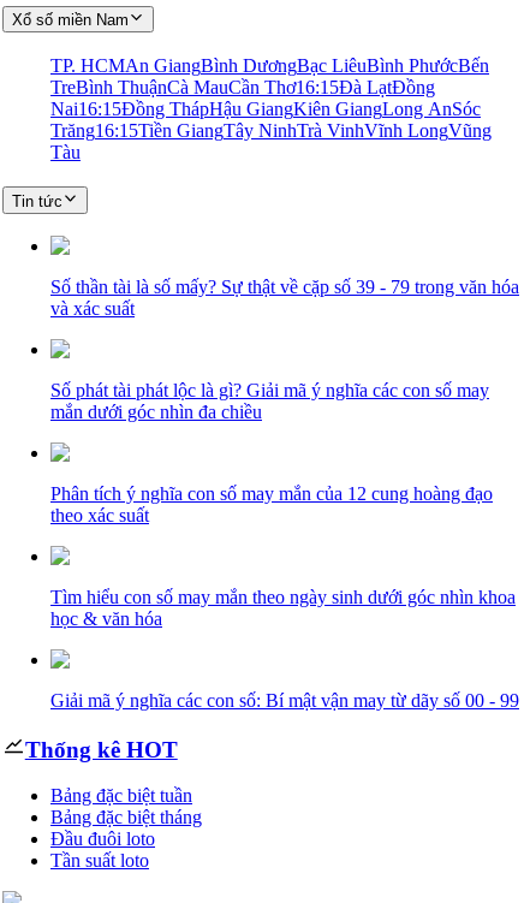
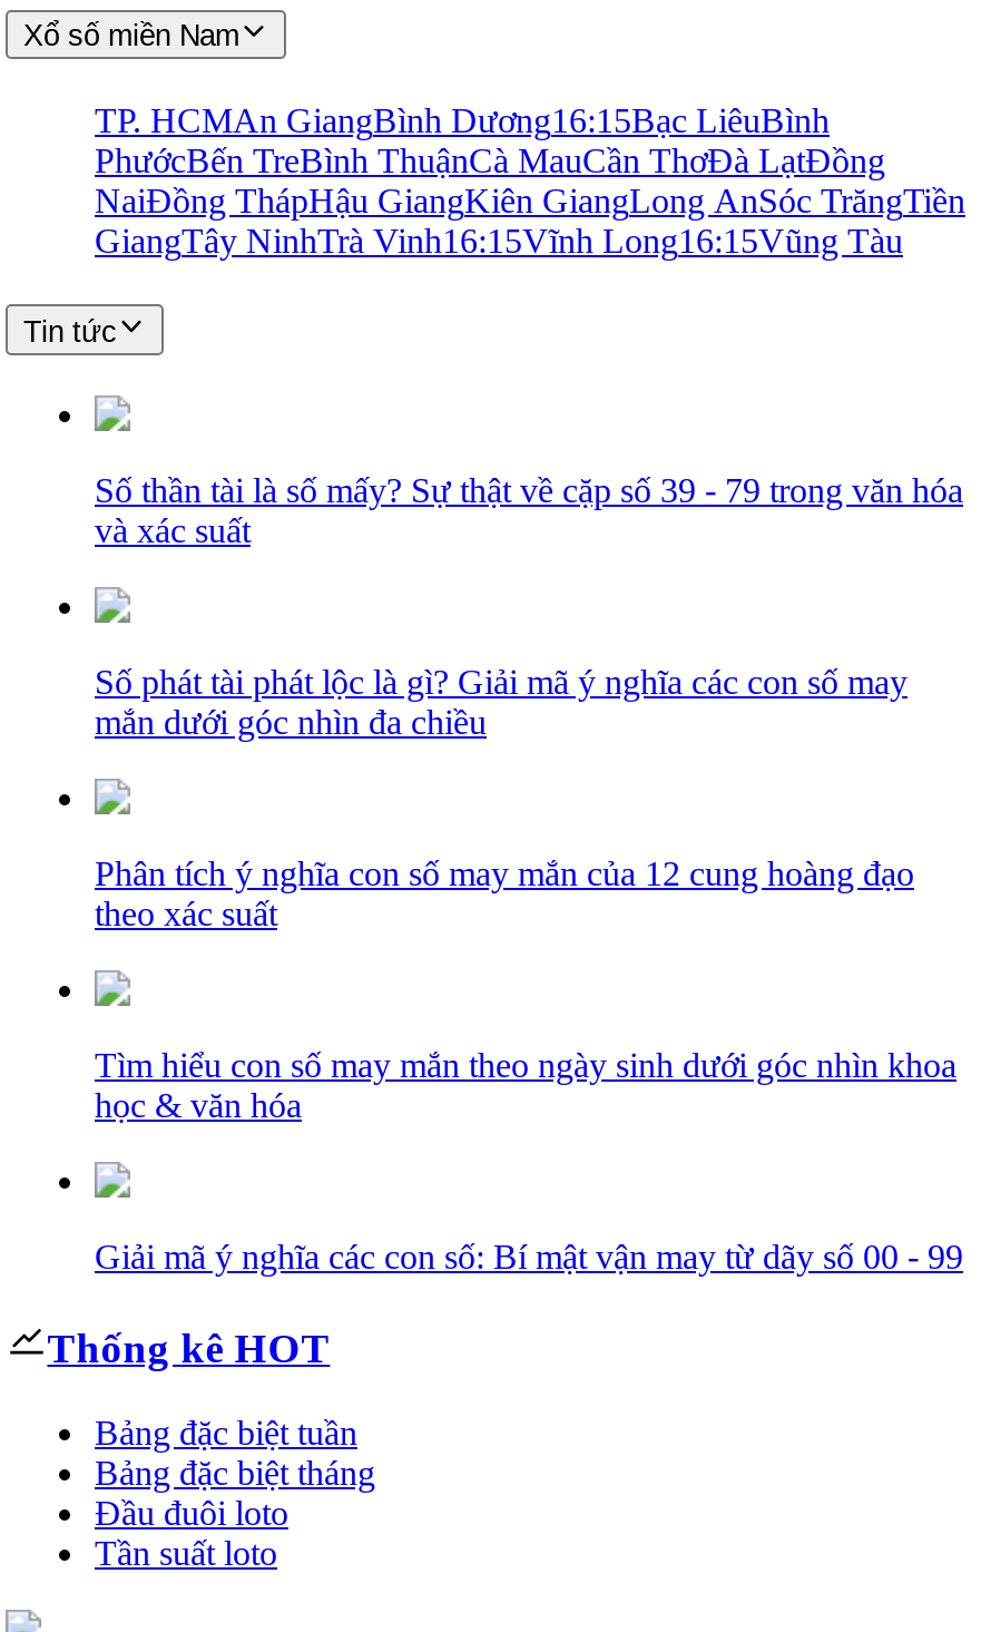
[50,55,492,162] TP. HCMAn GiangBình DươngBạc LiêuBình PhướcBến | TreBình ThuậnCà MauCần Thơ16:15Đà LạtĐồng | Nai 16:15Đồng ThápHậu GiangKiên GiangLong AnSóc | Trăng 16:15Tiền GiangTây NinhTrà VinhVĩnh LongVũng | Tàu -> [95,101,965,259] TP. HCMAn GiangBình Dương16:15Bạc LiêuBình | PhướcBến TreBình ThuậnCà MauCần ThơĐà LạtĐồng | NaiĐồng ThápHậu GiangKiên GiangLong AnSóc TrăngTiền | GiangTây NinhTrà Vinh16:15Vĩnh Long16:15Vũng Tàu

